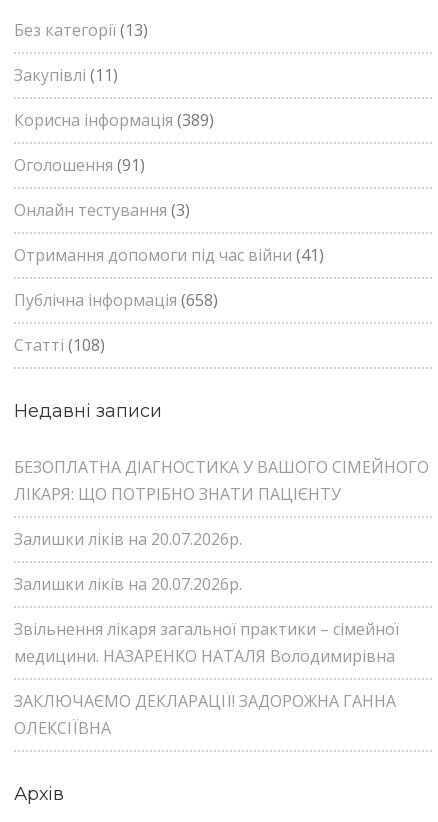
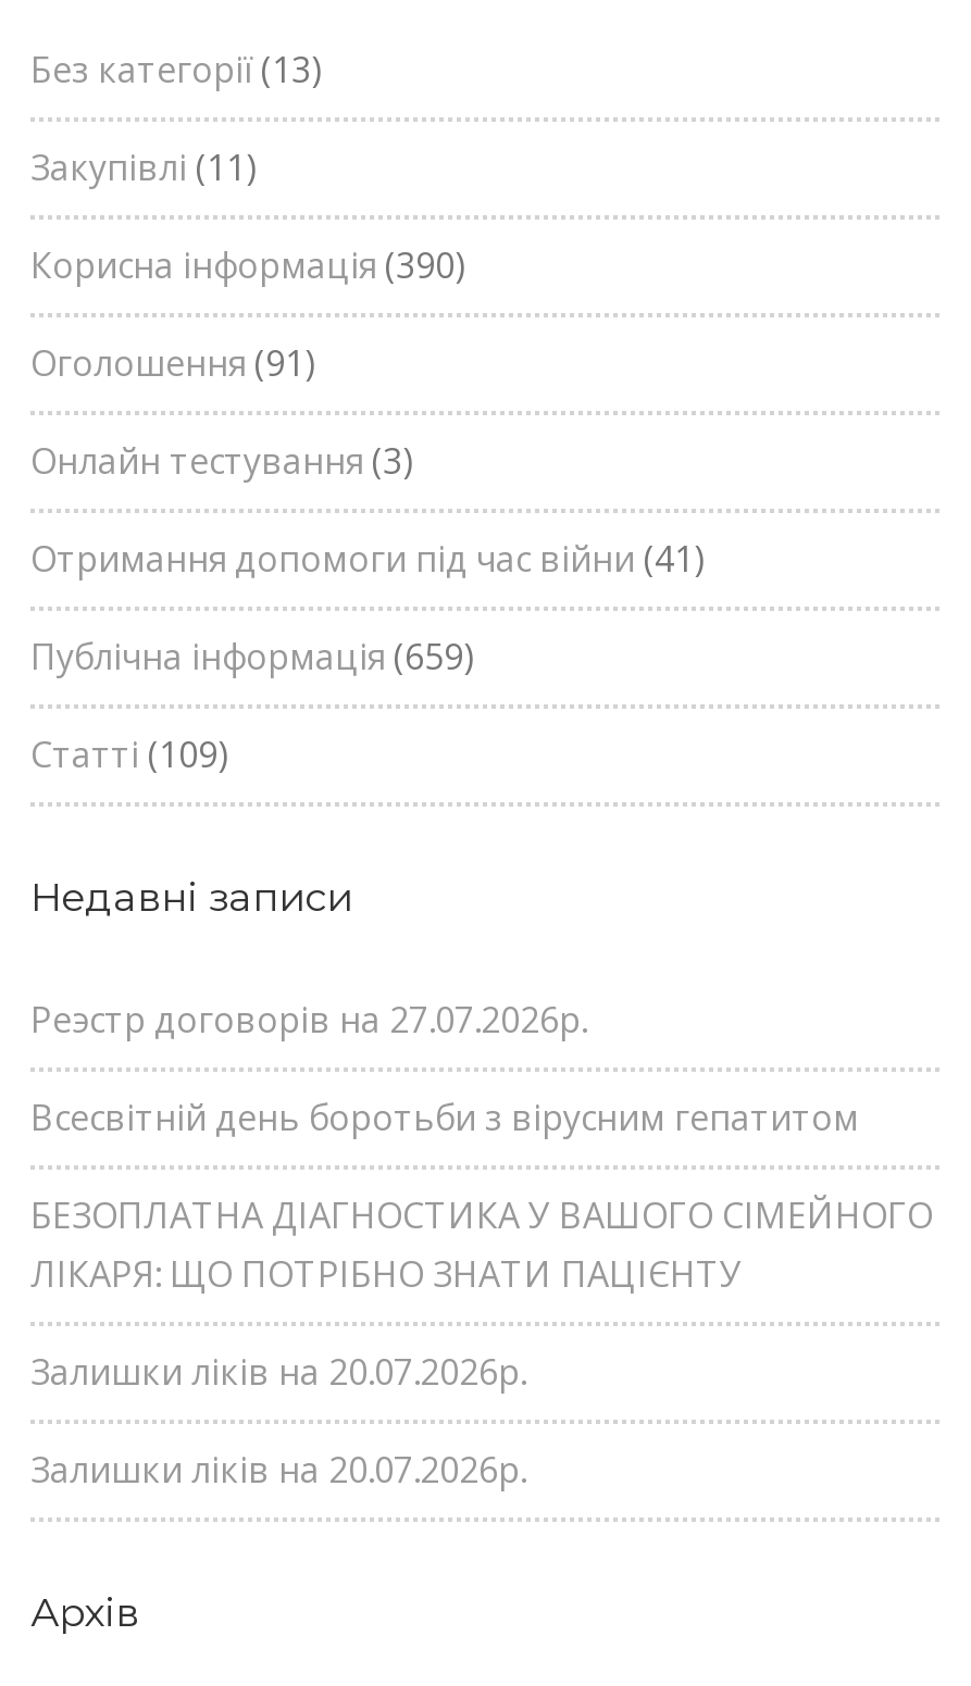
[14,109,214,131] Корисна інформація (389) -> [30,241,465,289] Корисна інформація (390)
[14,289,218,311] Публічна інформація (658) -> [30,633,474,680] Публічна інформація (659)
[14,334,105,356] Статті (108) -> [30,730,228,778] Статті (109)
none -> [30,996,859,1141] Реэстр договорів на 27.07.2026р. | Всесвітній день боротьби з вірусним гепатитом
moved [14,456,429,595] -> [30,1191,933,1494]: БЕЗОПЛАТНА ДІАГНОСТИКА У ВАШОГО СІМЕЙНОГО | ЛІКАРЯ: ЩО ПОТРІБНО ЗНАТИ ПАЦІЄНТУ | Залишки ліків на 20.07.2026р. | Залишки ліків на 20.07.2026р.
[14,618,399,739] Звільнення лікаря загальної практики – сімейної | медицини. НАЗАРЕНКО НАТАЛЯ Володимирівна | ЗАКЛЮЧАЄМО ДЕКЛАРАЦІЇ! ЗАДОРОЖНА ГАННА | ОЛЕКСІЇВНА -> none

